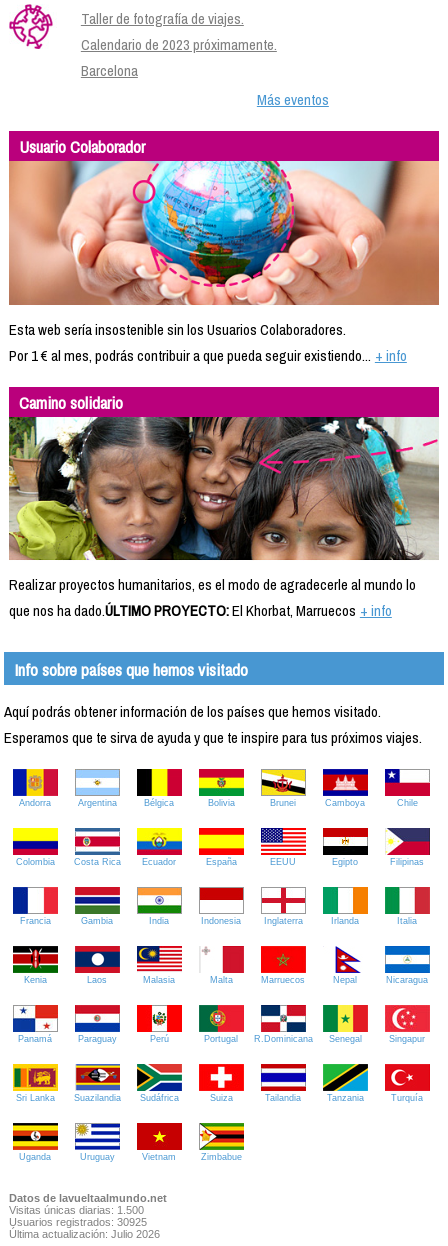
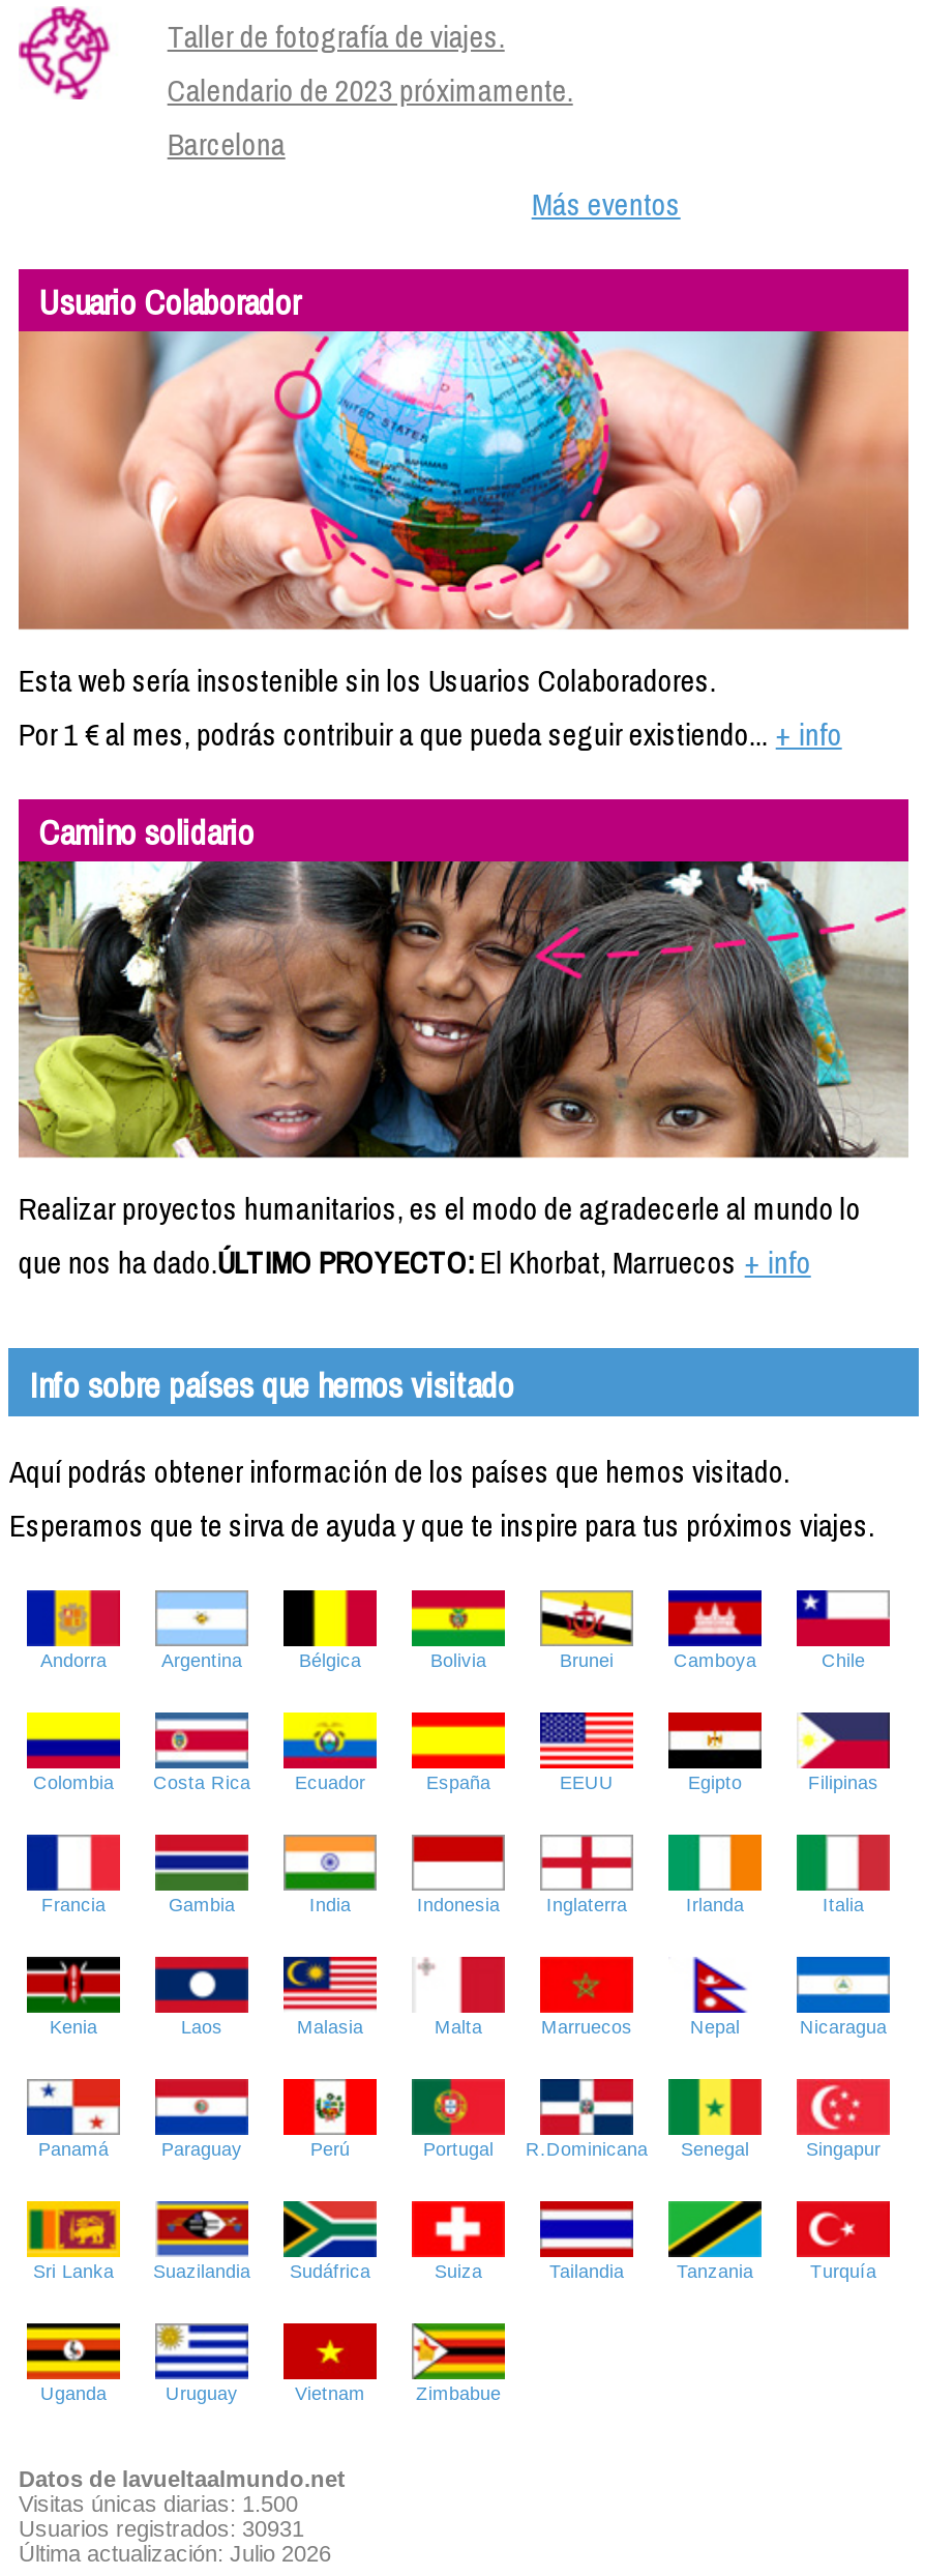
[9,1216,147,1228] Usuarios registrados: 30925 -> [19,2517,304,2542] Usuarios registrados: 30931

